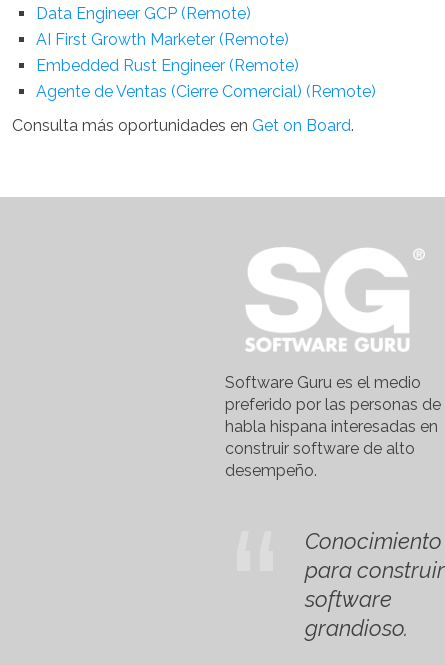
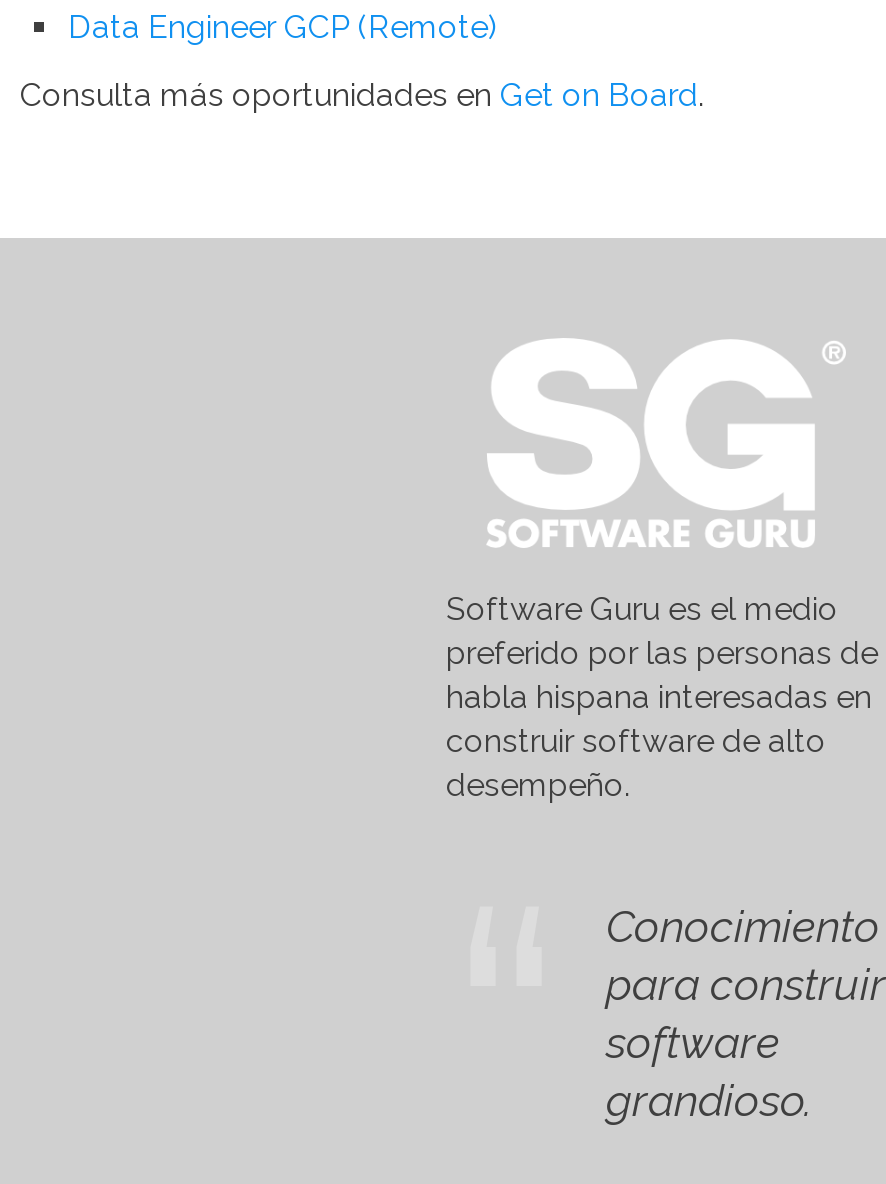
[36,29,376,100] AI First Growth Marketer (Remote) | Embedded Rust Engineer (Remote) | Agente de Ventas (Cierre Comercial) (Remote) -> none

